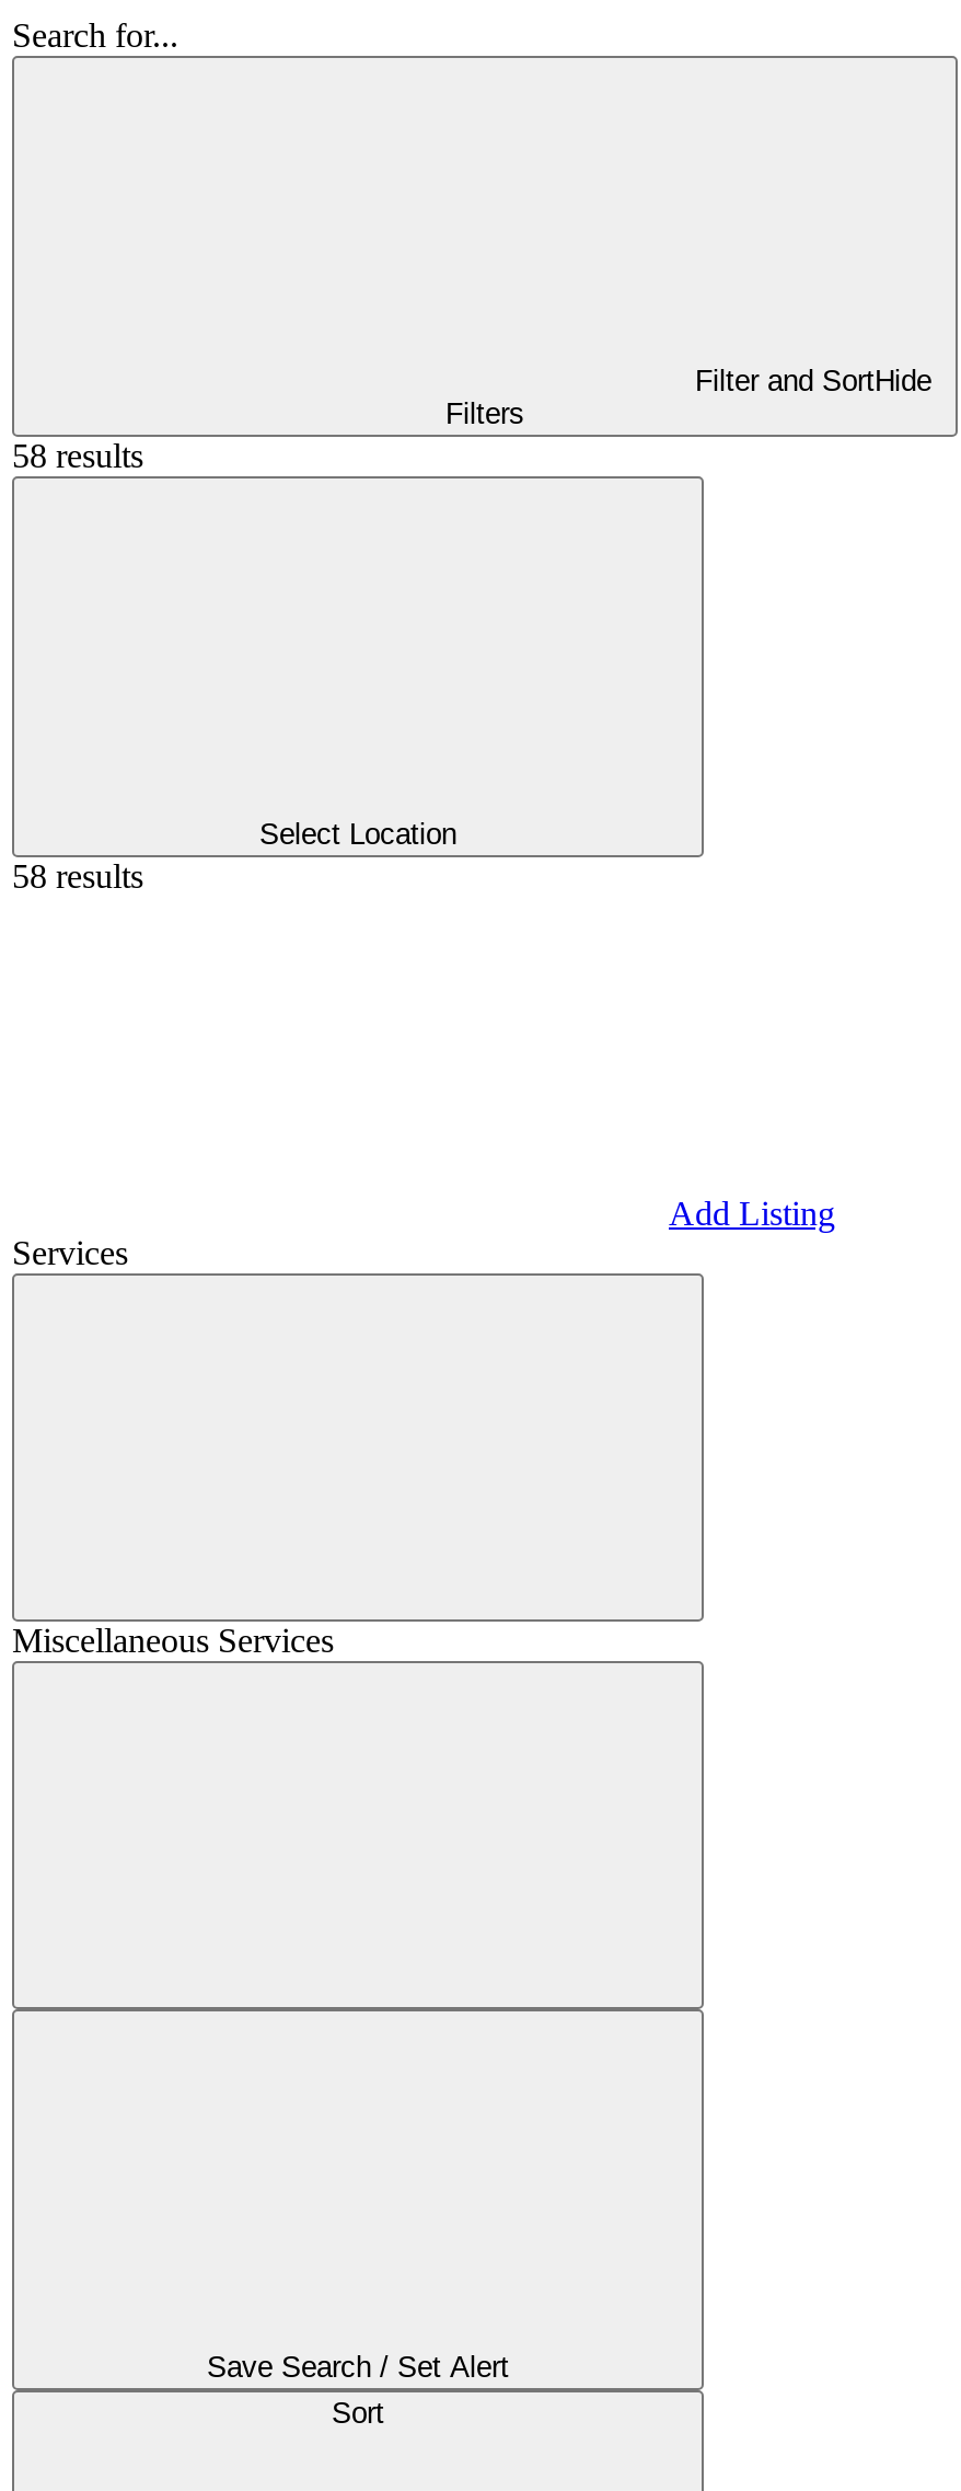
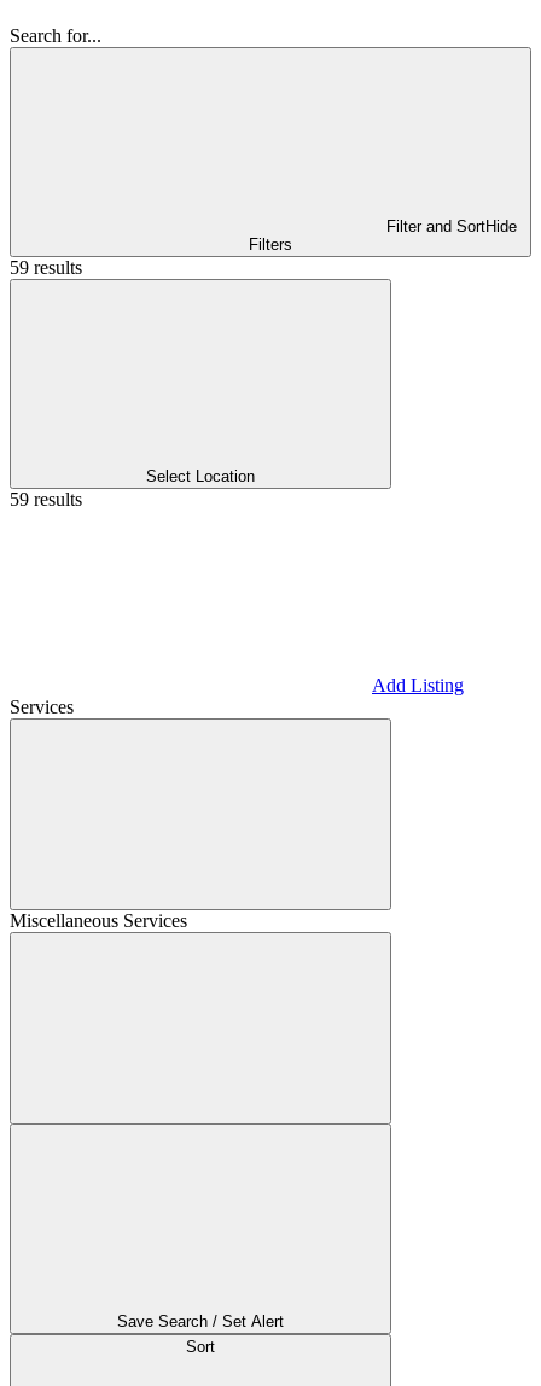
[12,437,143,474] 58 results -> [10,257,82,278] 59 results
[12,857,143,895] 58 results -> [10,489,82,509] 59 results

